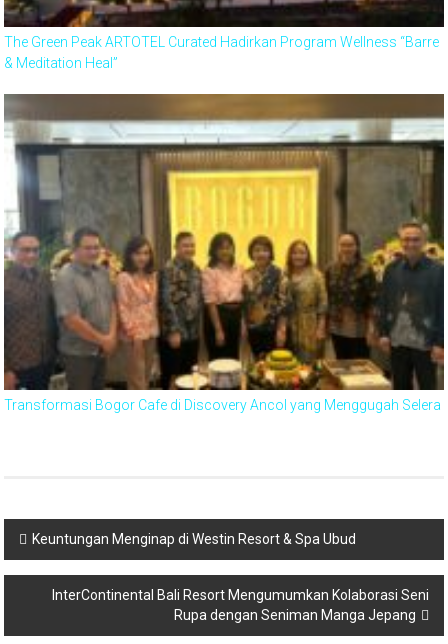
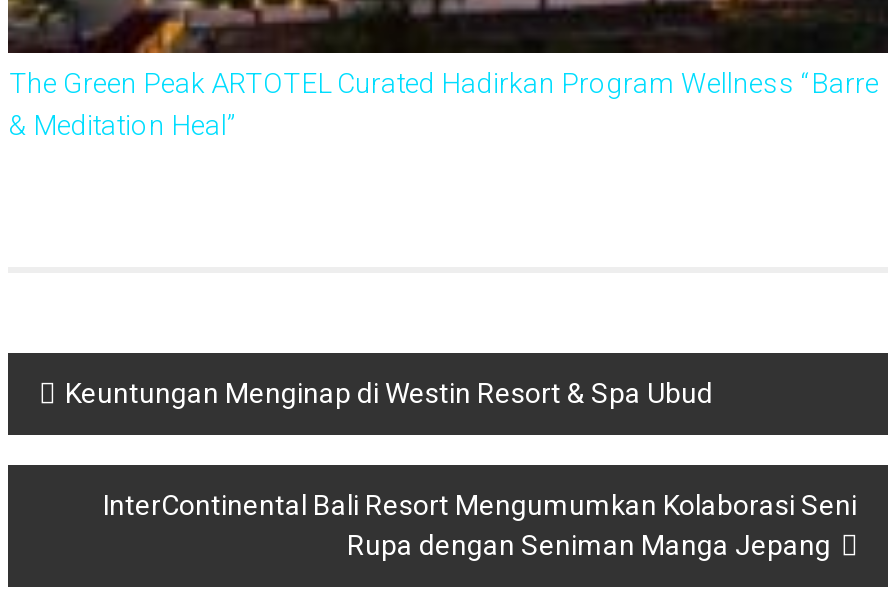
[3,93,445,413] [image] | Transformasi Bogor Cafe di Discovery Ancol yang Menggugah Selera -> none

